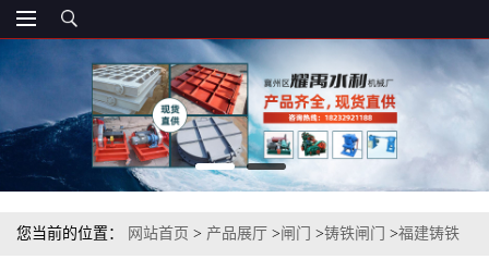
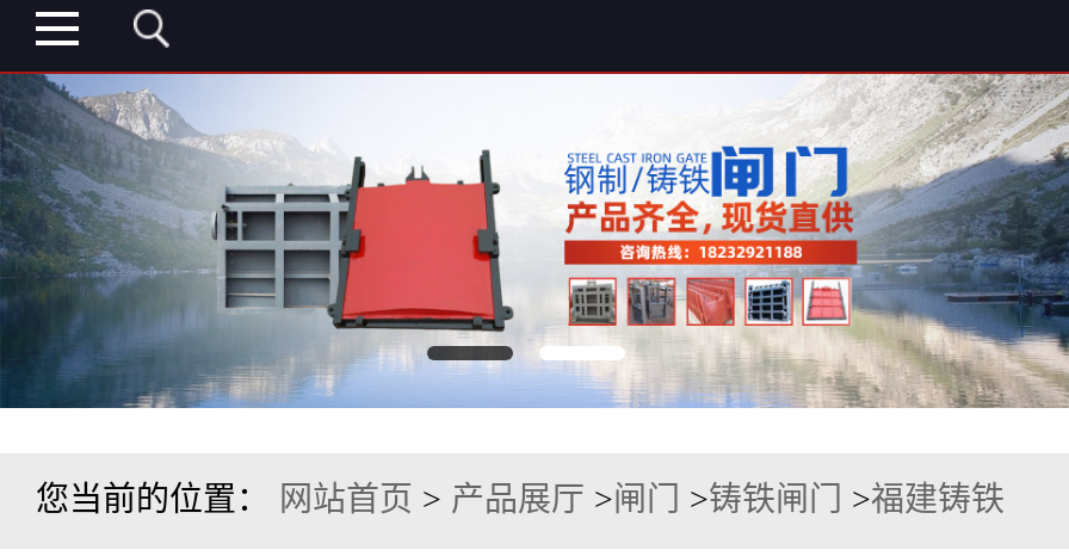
[3,38,486,193] [image] -> [7,72,1062,410] [image]

